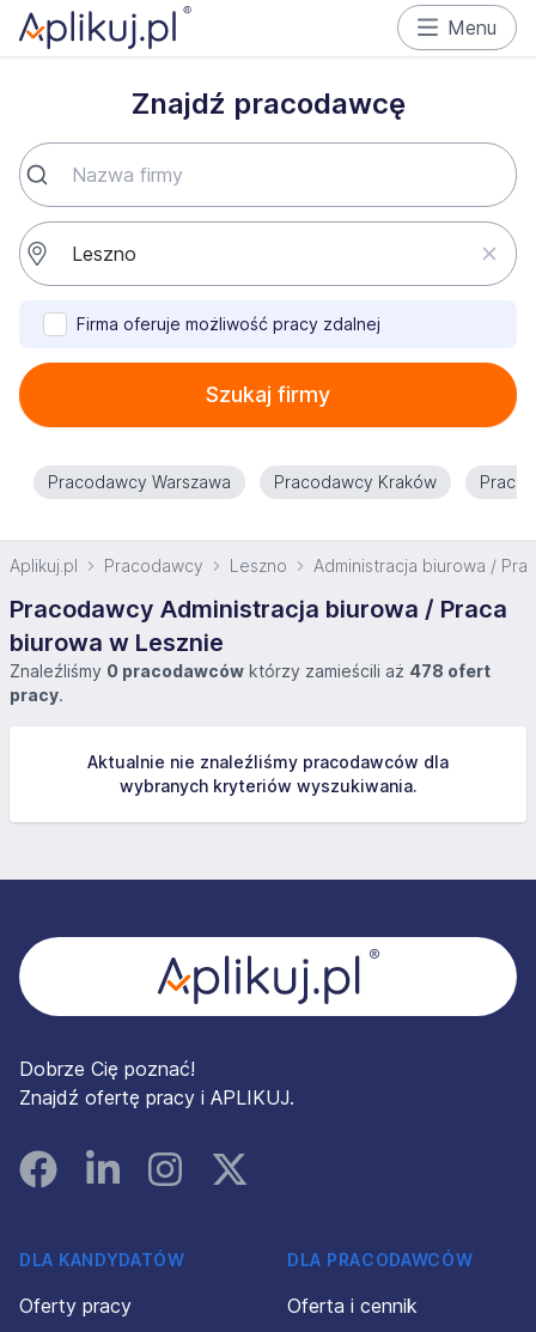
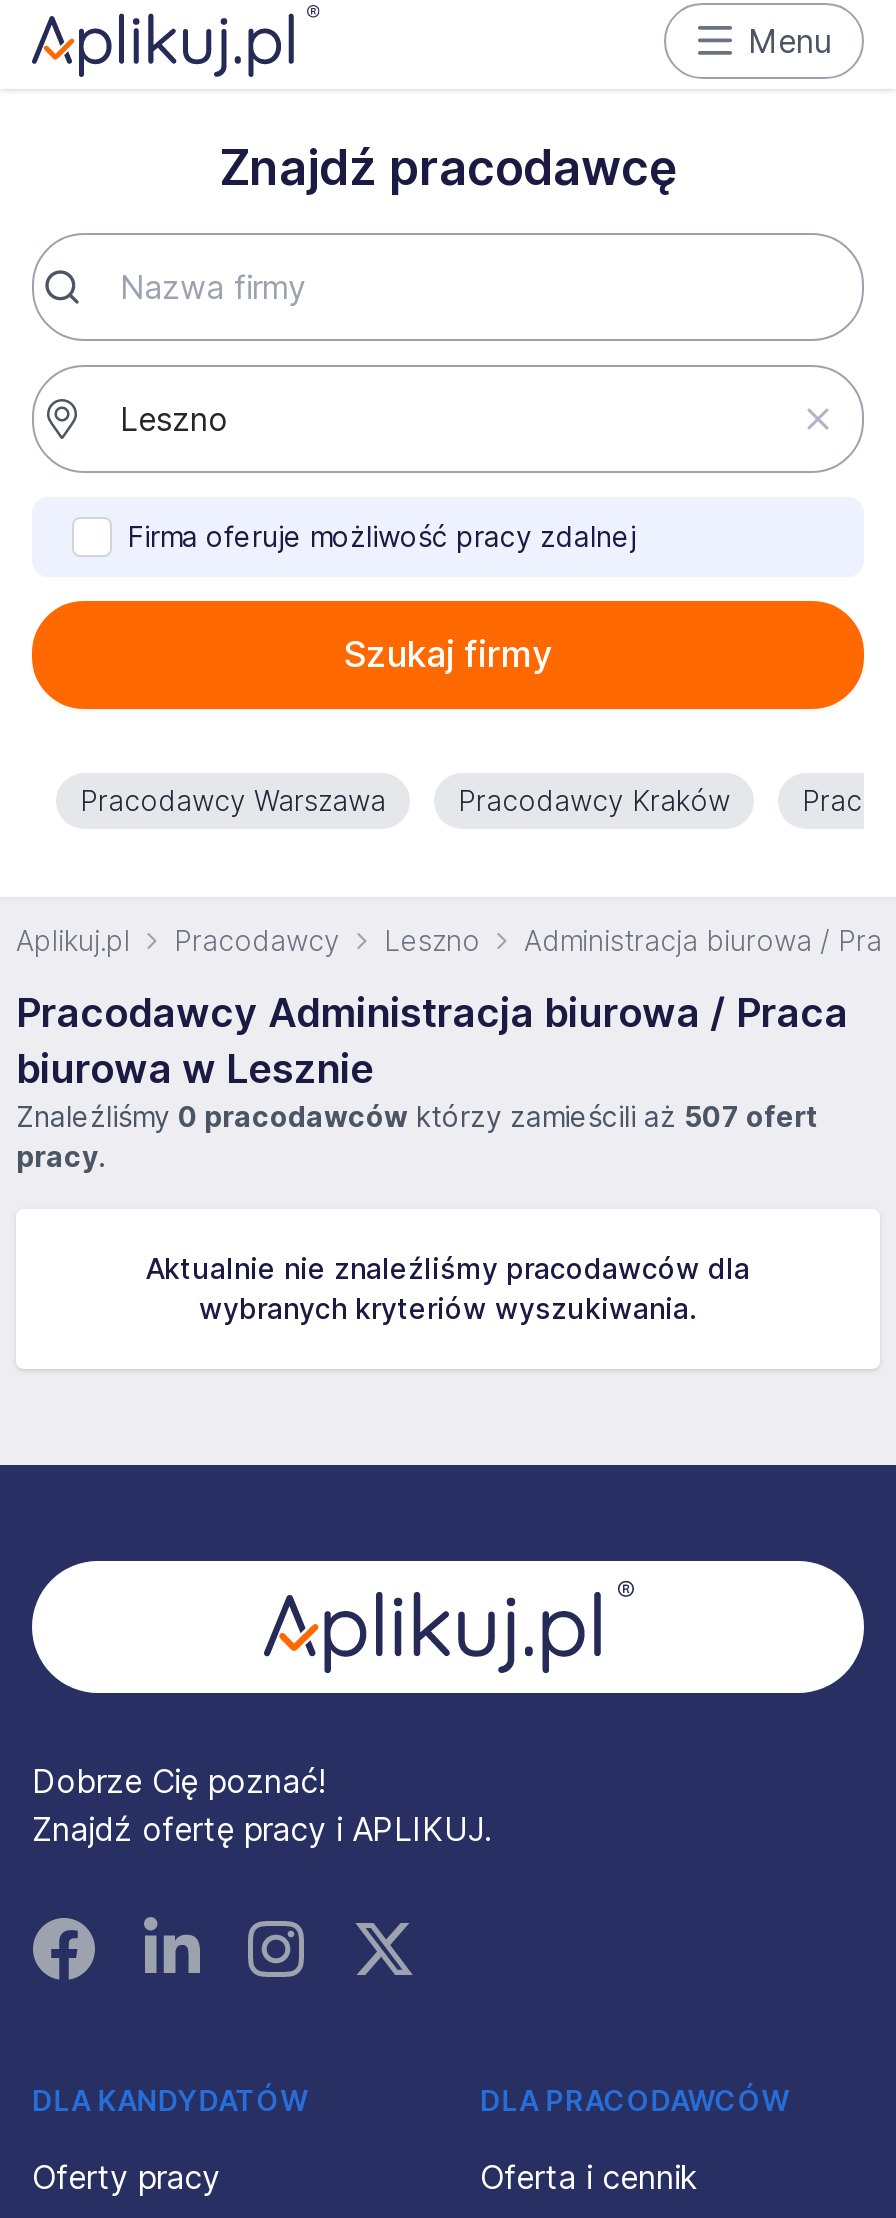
[10,661,491,681] Znaleźliśmy 0 pracodawców którzy zamieścili aż 478 ofert -> [16,1099,818,1133] Znaleźliśmy 0 pracodawców którzy zamieścili aż 507 ofert

